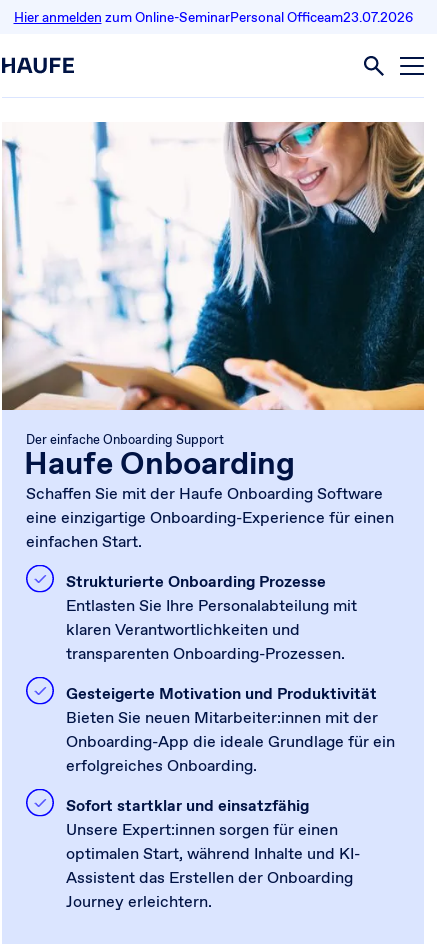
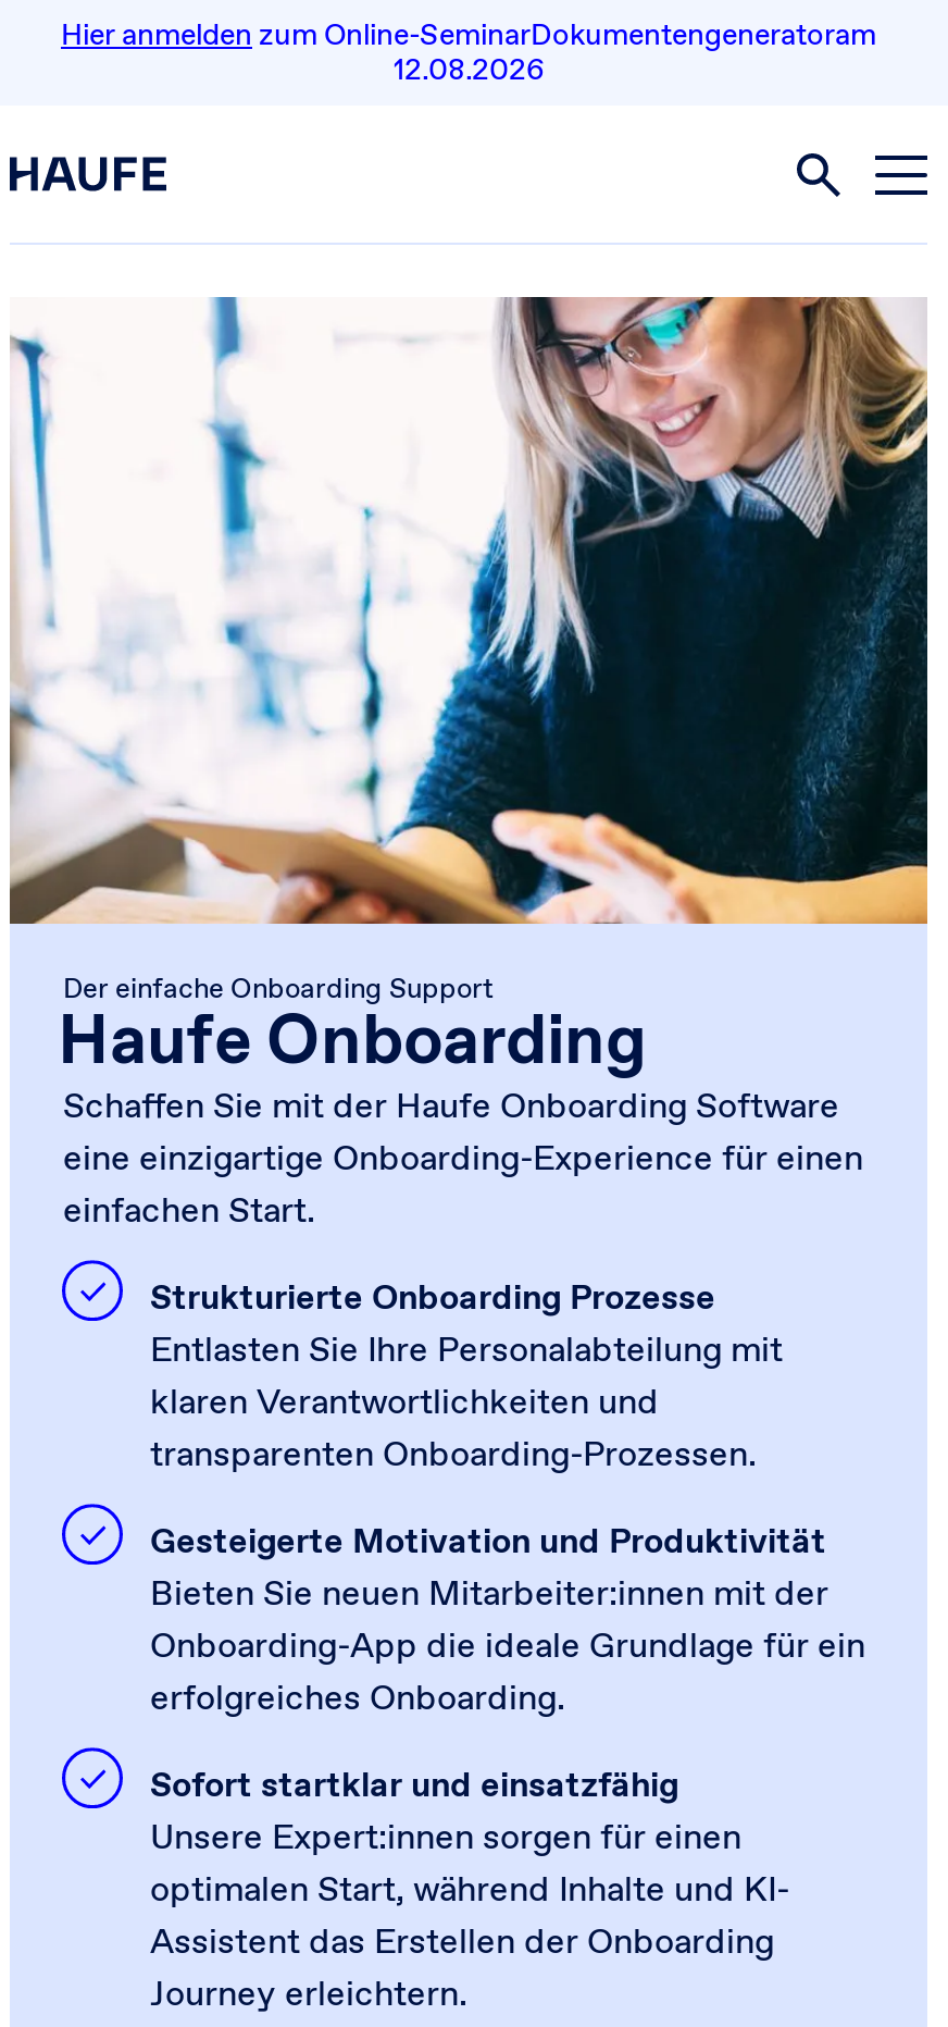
[13,8,412,27] Hier anmelden zum Online-SeminarPersonal Officeam23.07.2026 -> [61,14,876,90] Hier anmelden zum Online-SeminarDokumentengeneratoram | 12.08.2026

